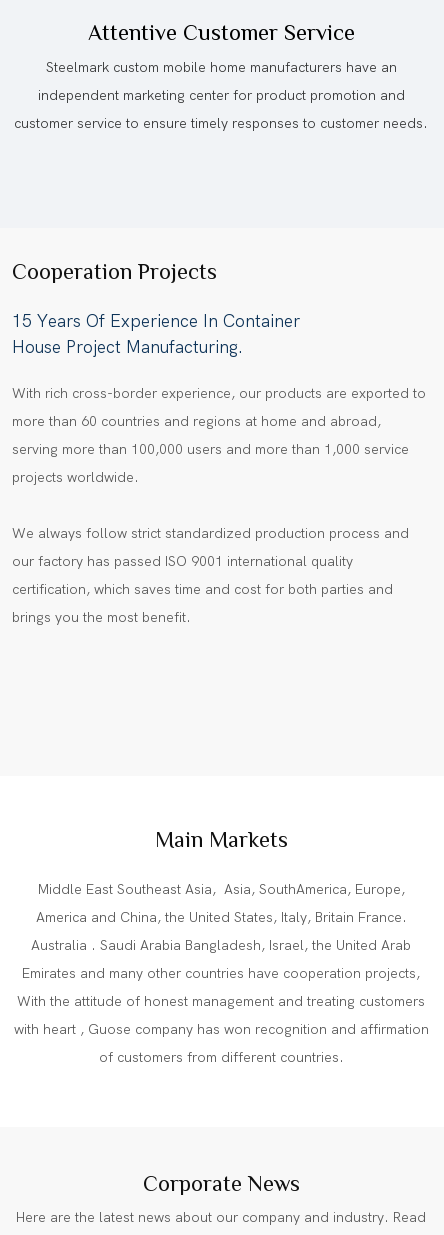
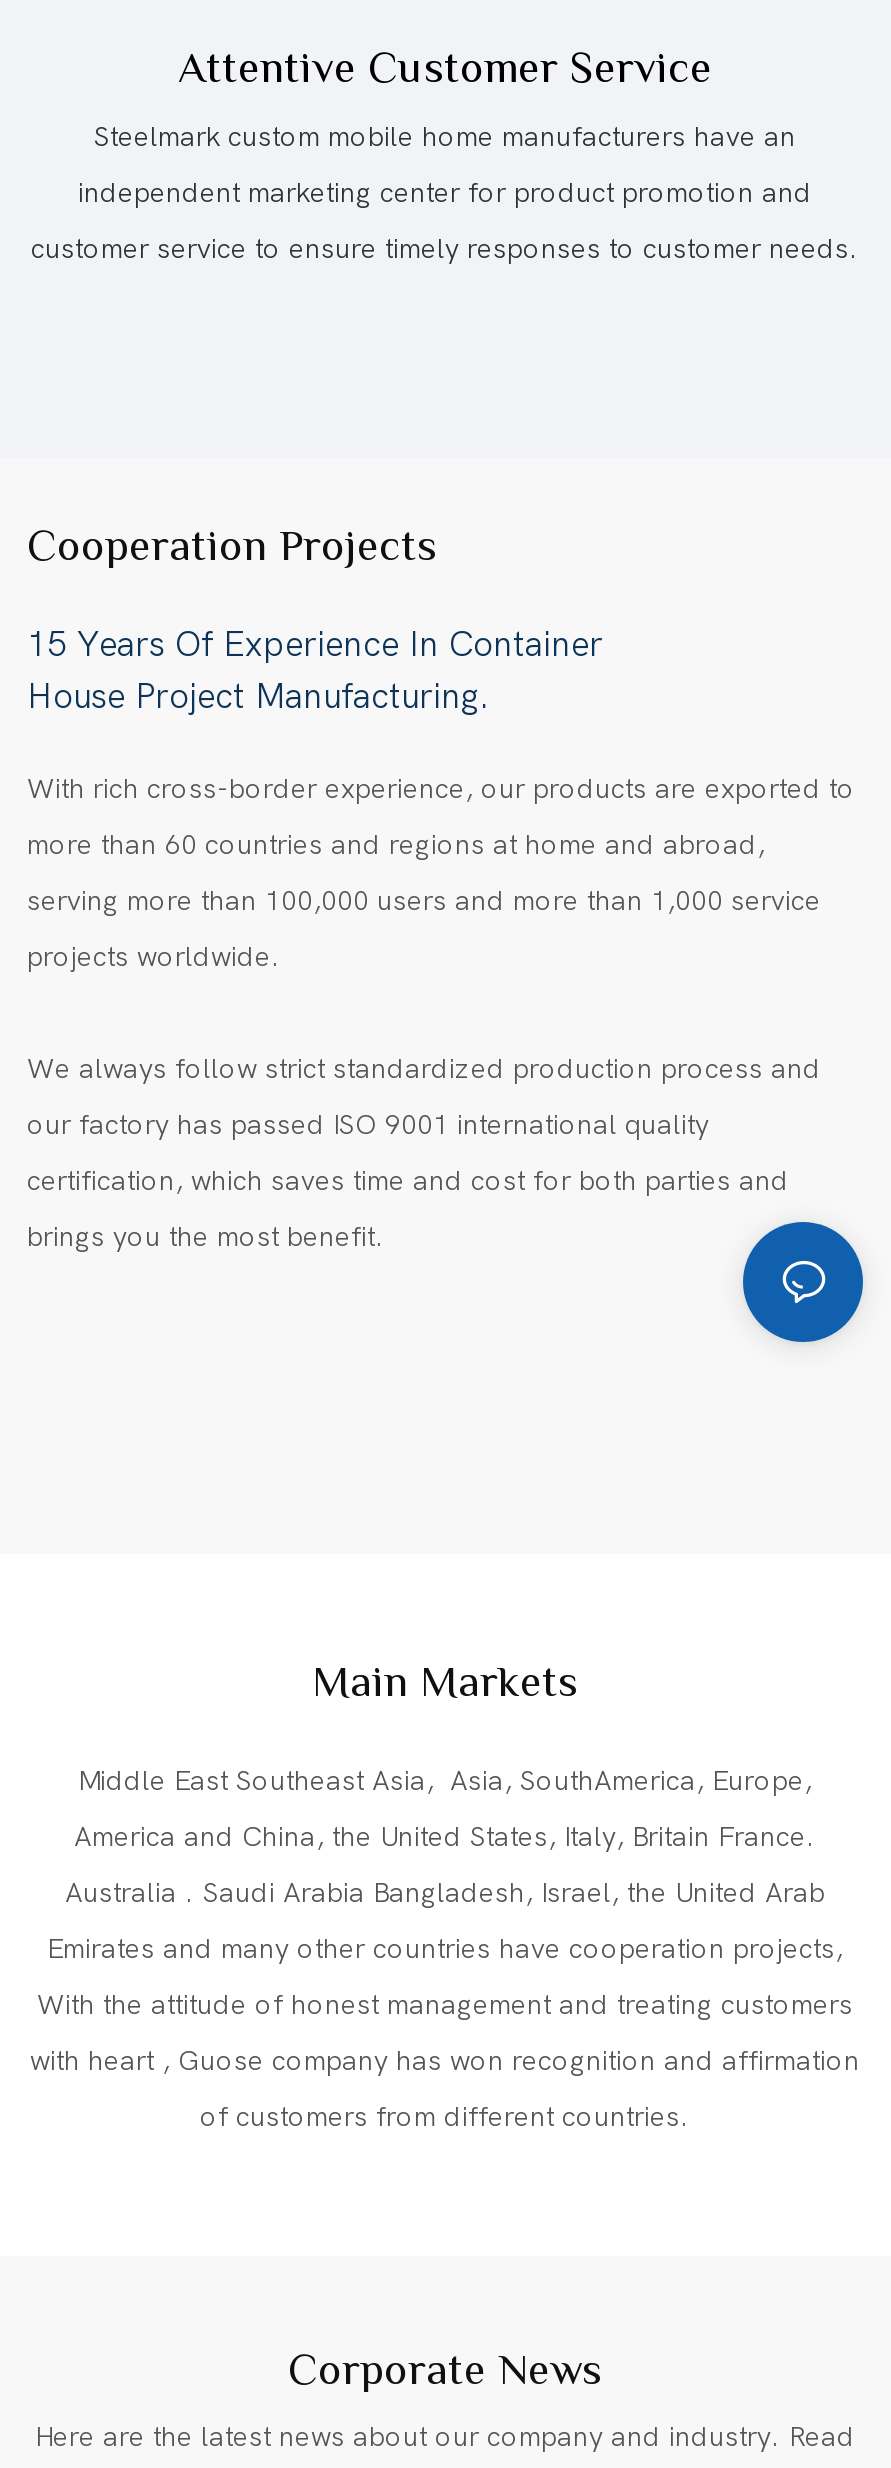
none -> [739,1218,867,1346] [image]

